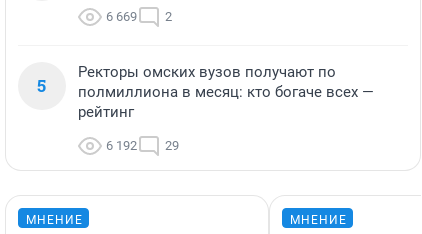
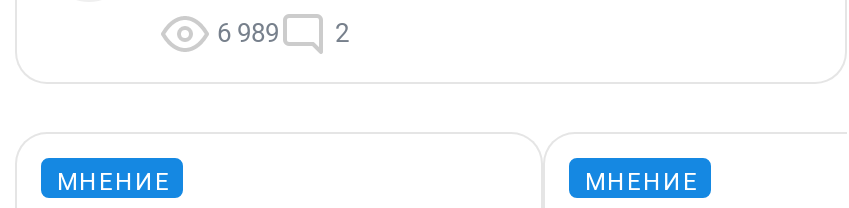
[106,9,172,24] 6 669 2 -> [217,18,349,48] 6 989 2
[78,63,374,153] Ректоры омских вузов получают по | полмиллиона в месяц: кто богаче всех — | рейтинг | 6 192 | 29 -> none
[37,74,47,97] 5 -> none

